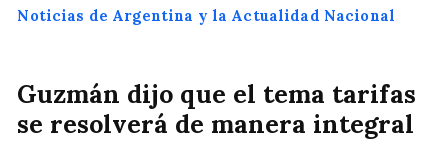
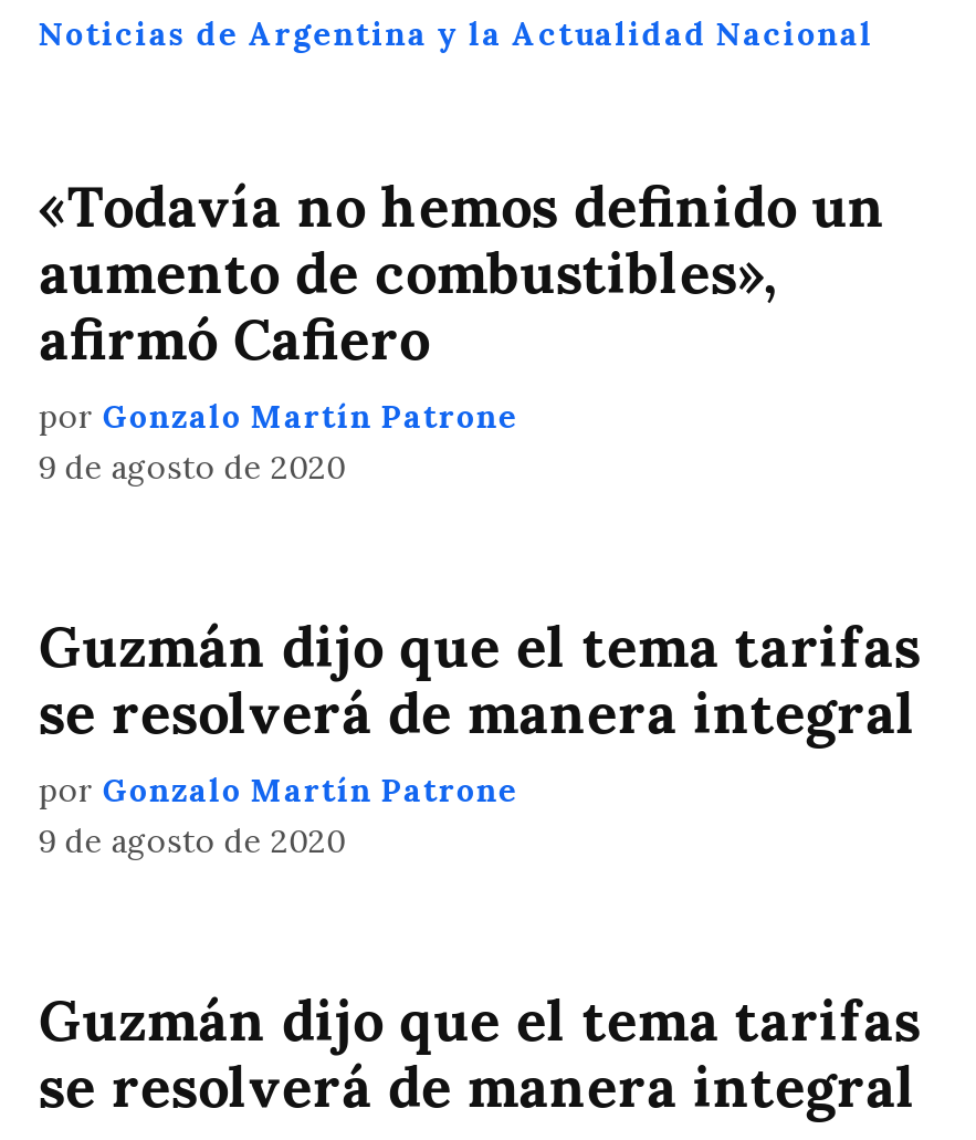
none -> [38,171,921,861] «Todavía no hemos definido un | aumento de combustibles», | afirmó Cafiero | por Gonzalo Martín Patrone | 9 de agosto de 2020 | Guzmán dijo que el tema tarifas | se resolverá de manera integral | por Gonzalo Martín Patrone | 9 de agosto de 2020

